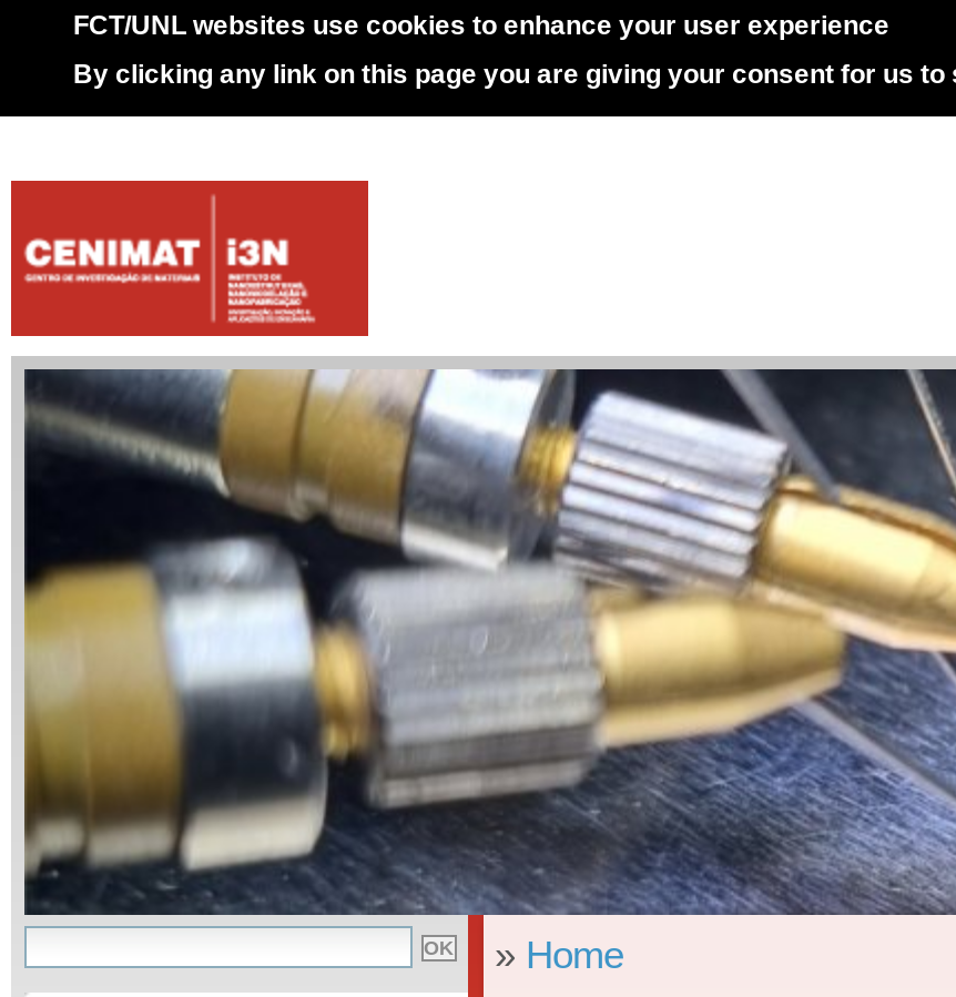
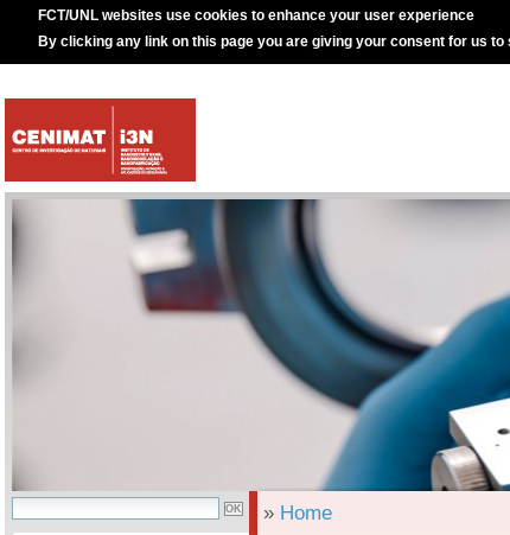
[22,367,949,917] [image] -> [12,198,506,492] [image]

